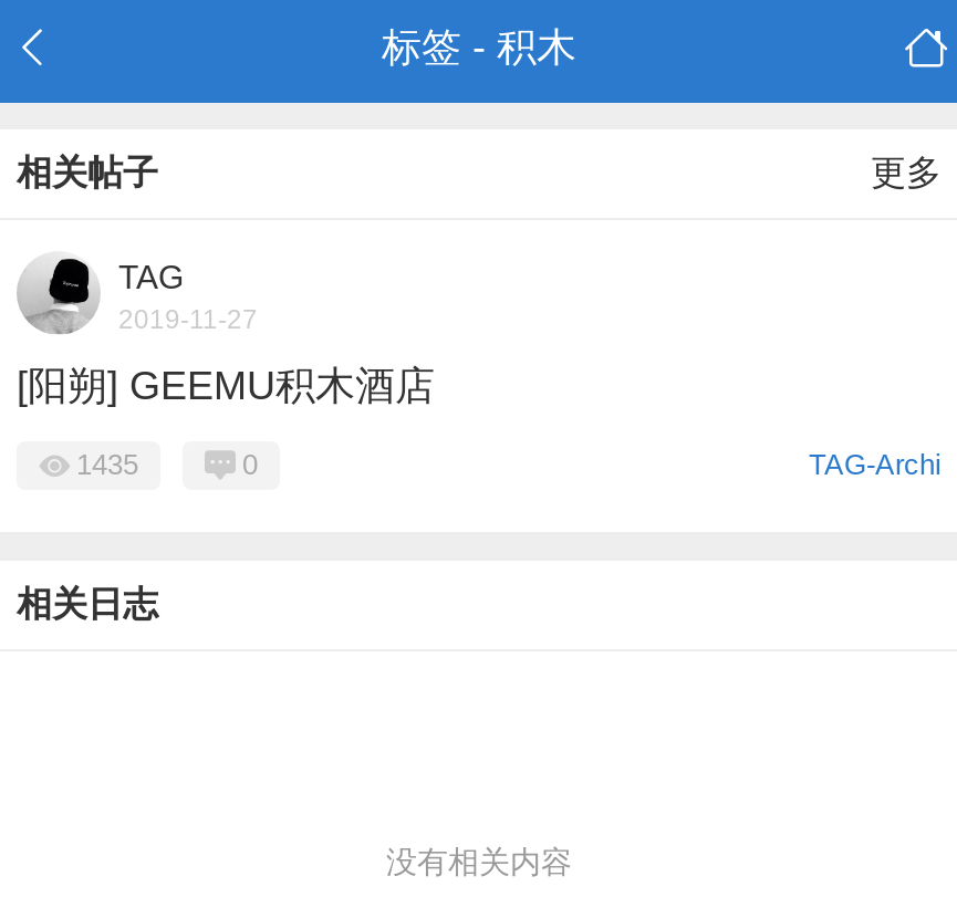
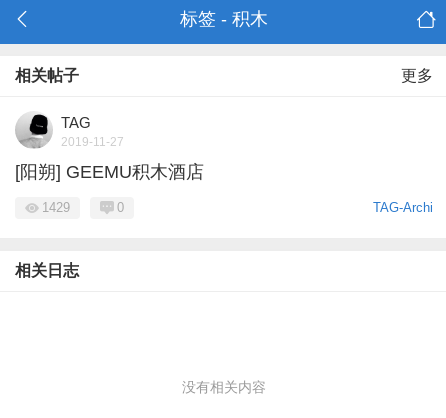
[76,448,138,481] 1435 -> [42,200,70,215] 1429

